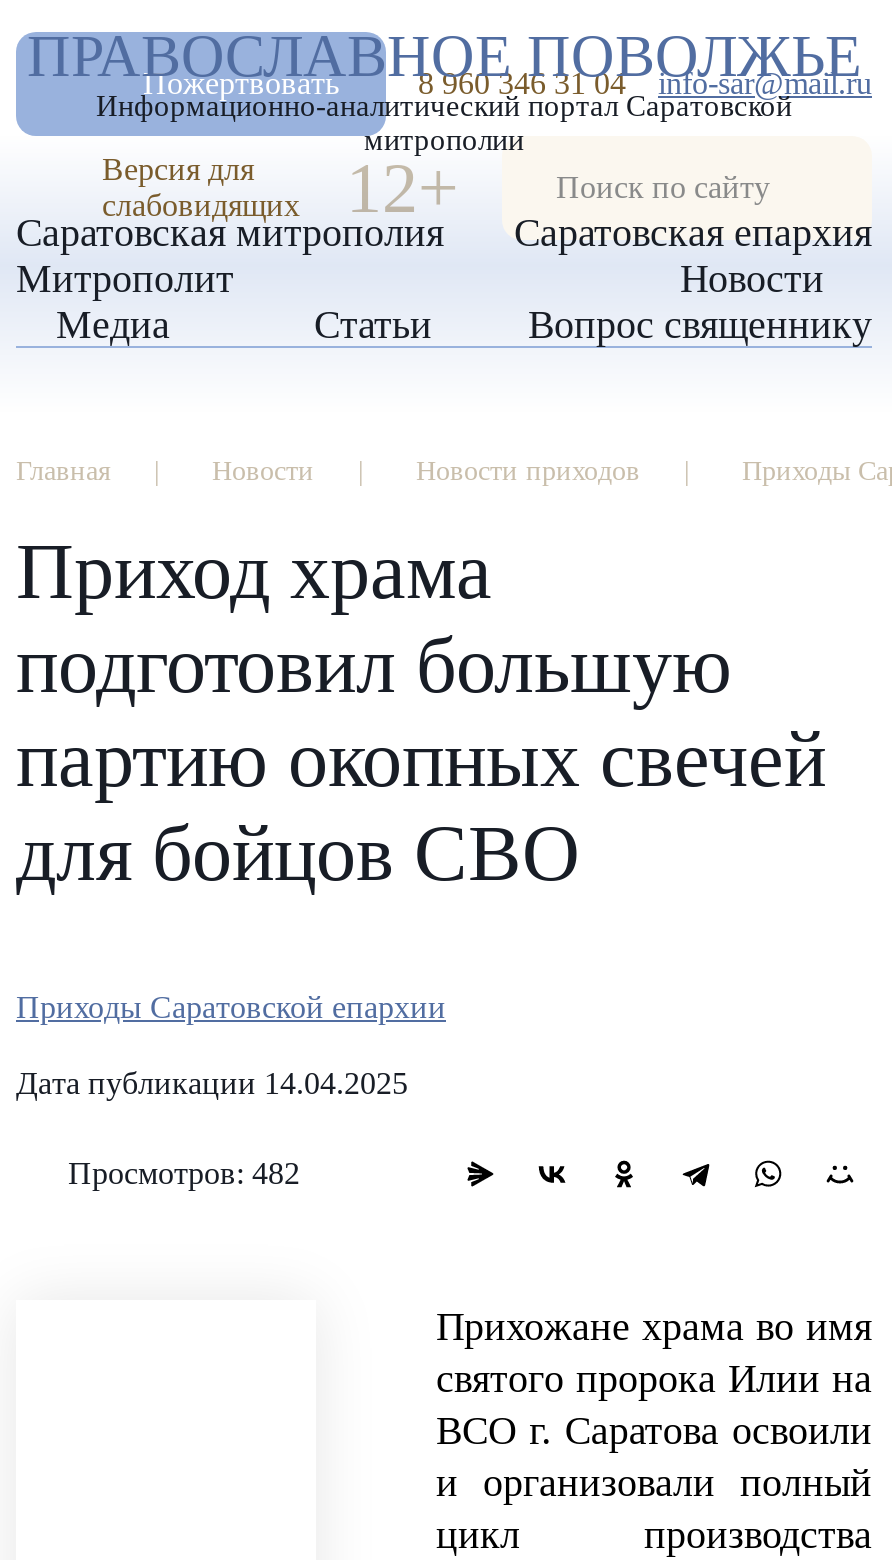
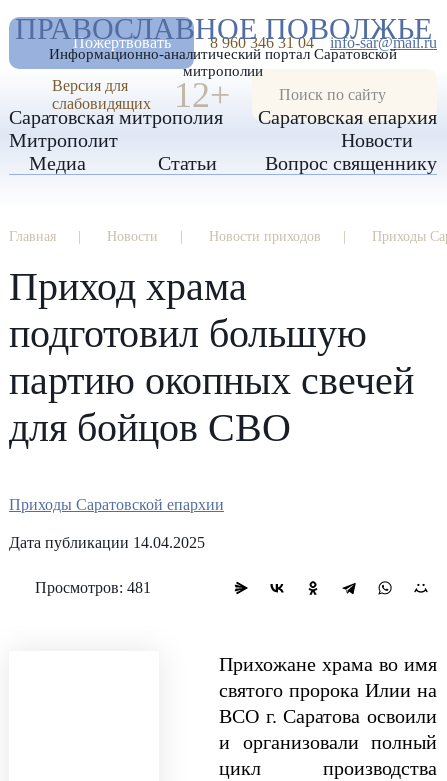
[68,1156,300,1190] Просмотров: 482 -> [35,579,151,596] Просмотров: 481

